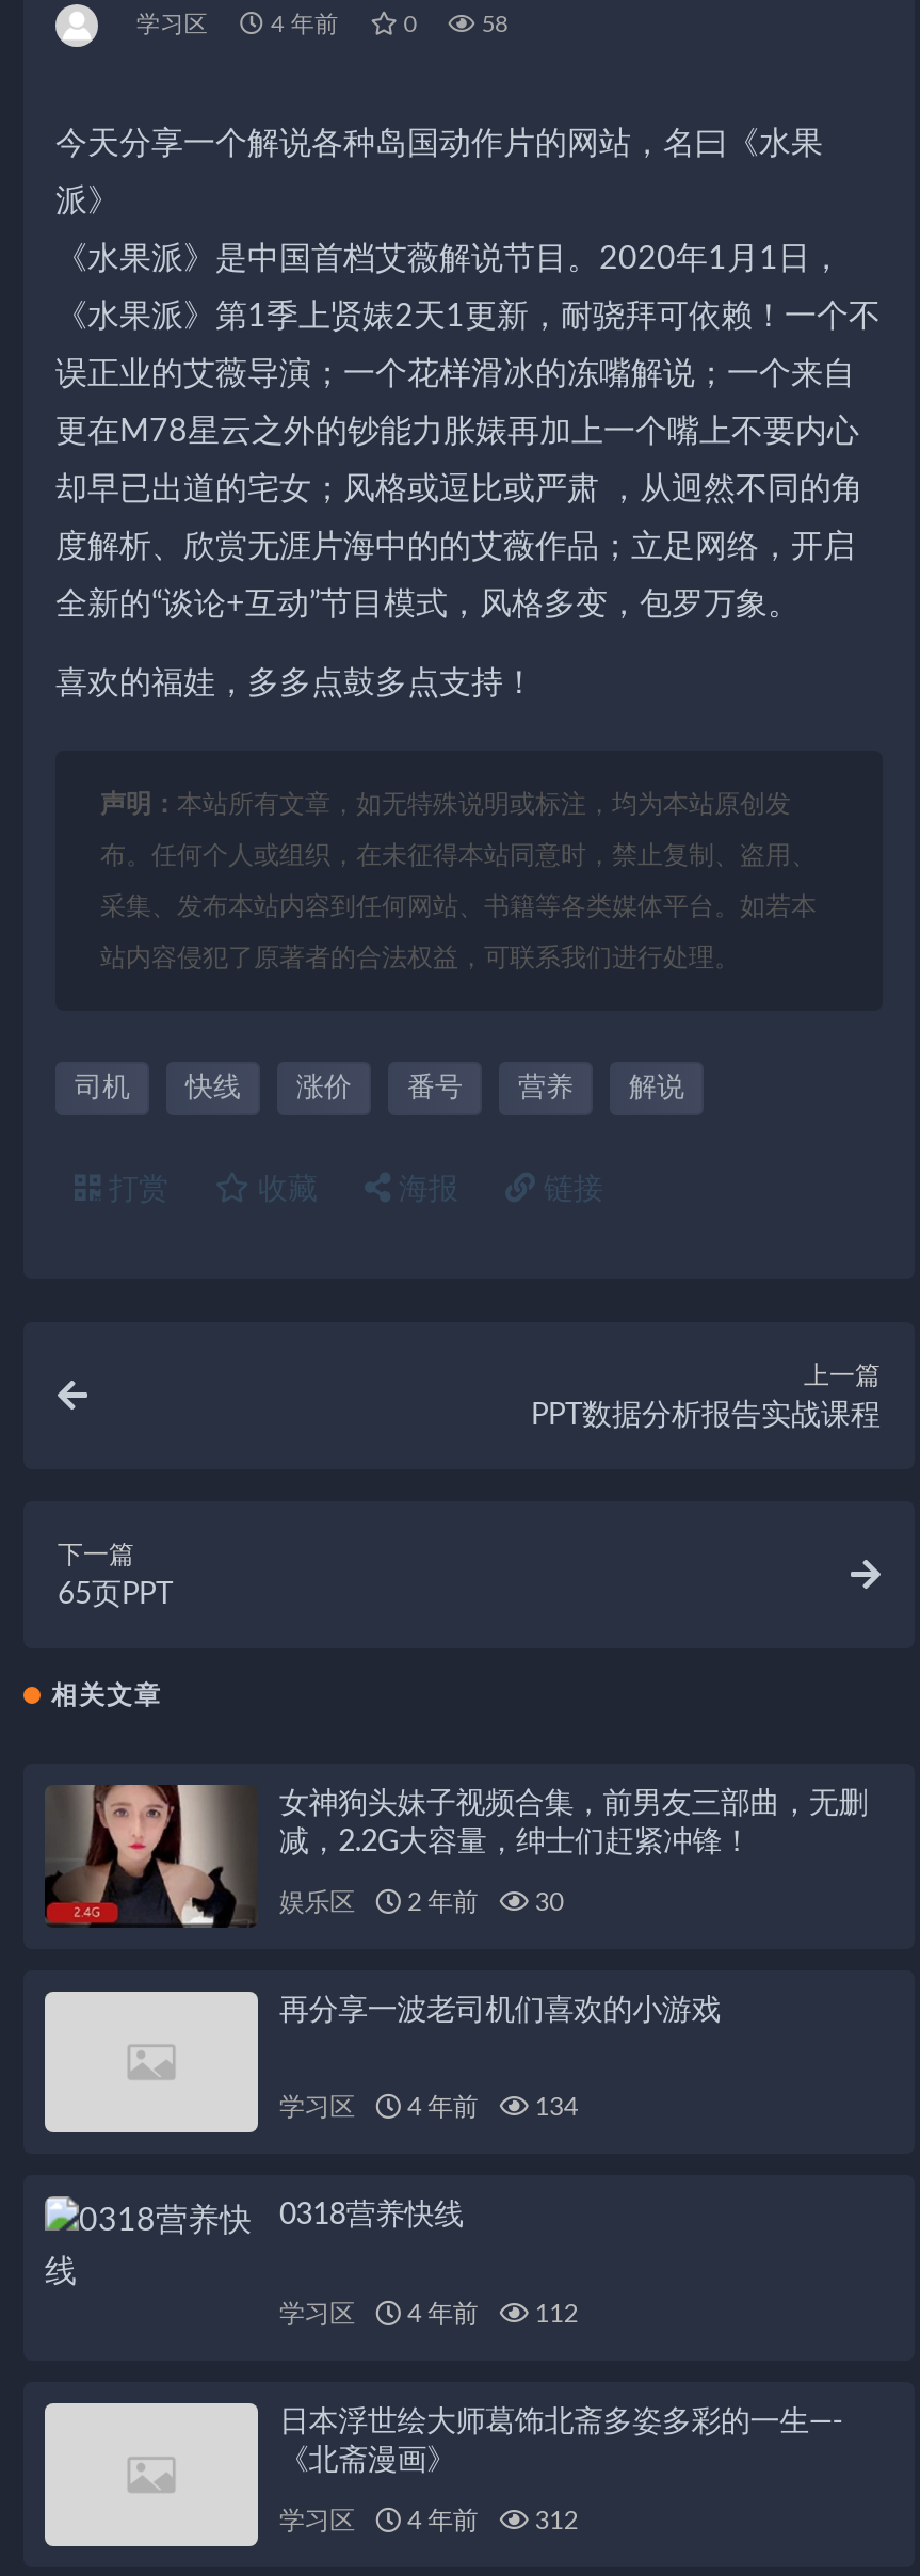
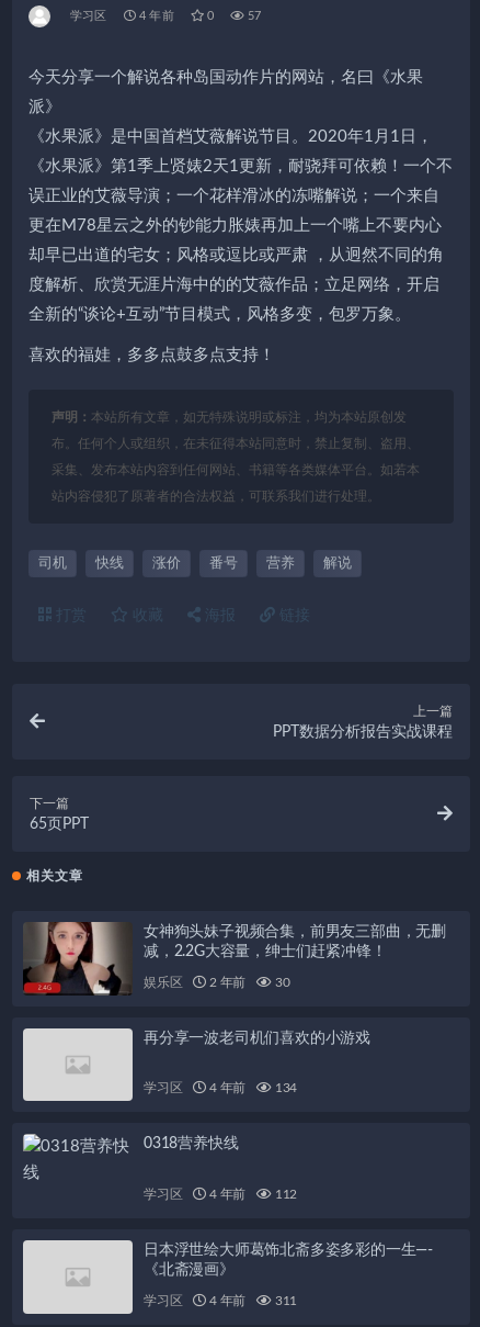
[475,13,508,36] 58 -> [244,10,261,22] 57
[279,2507,578,2532] 学习区 4 年前 312 -> [144,1294,297,1307] 学习区 4 年前 311

